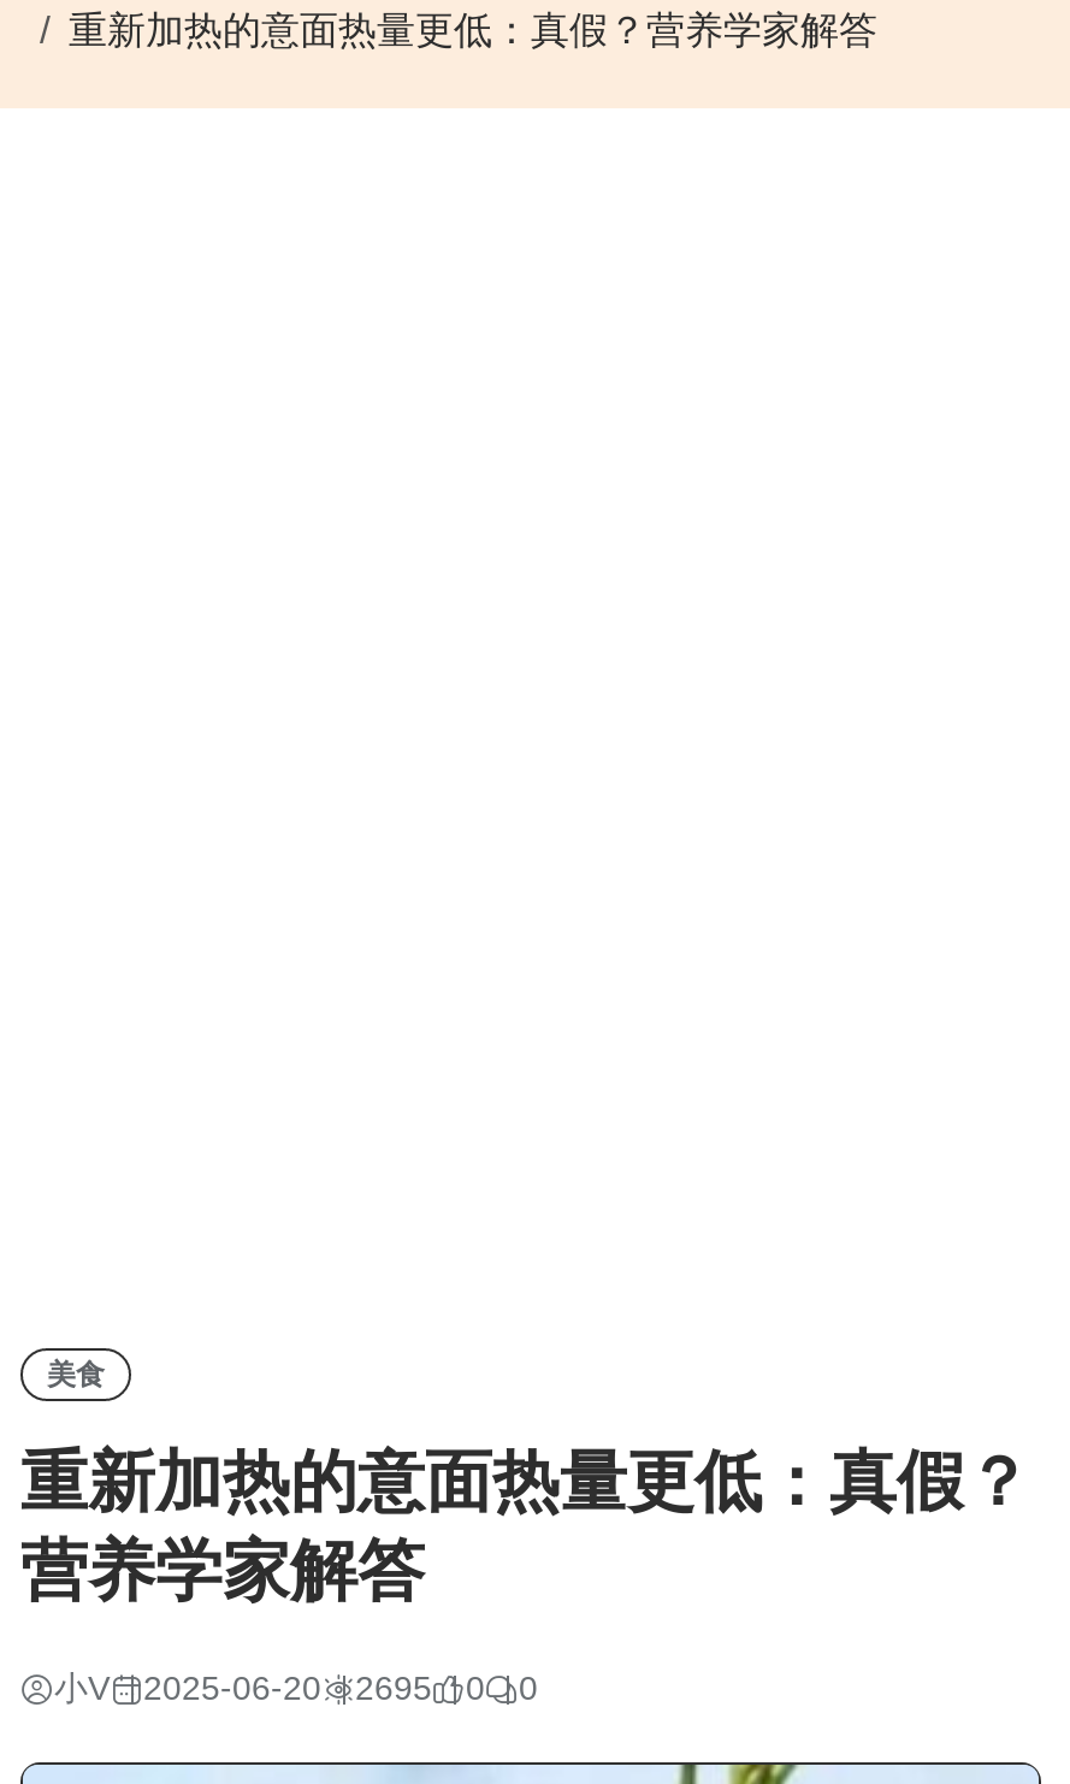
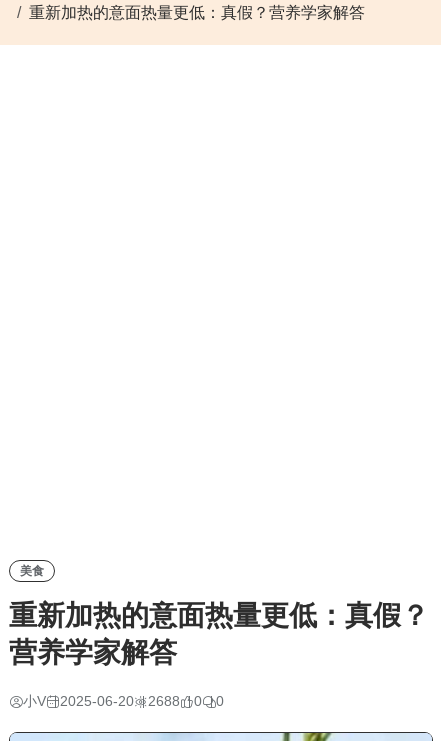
[355,1668,432,1707] 2695 -> [148,693,180,709] 2688

